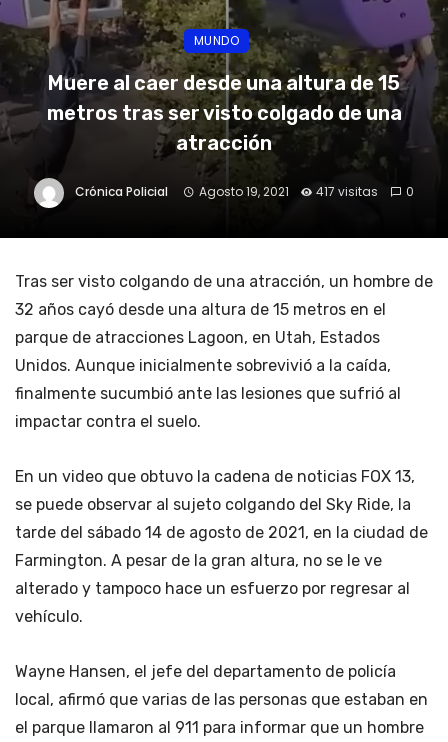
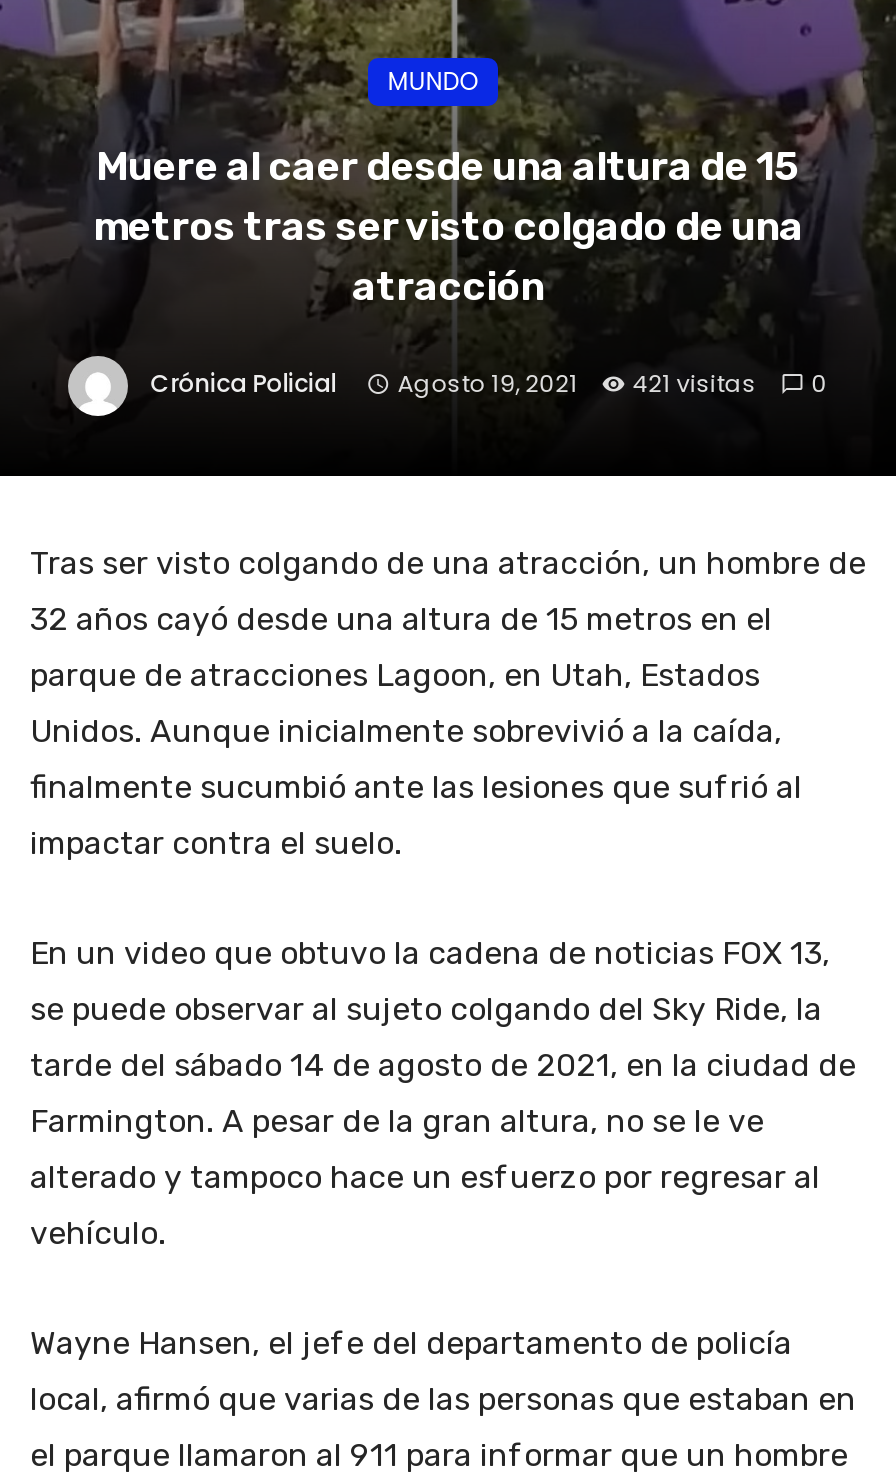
[75,183,414,200] Crónica Policial Agosto 19, 2021 417 visitas 0 -> [150,367,828,401] Crónica Policial Agosto 19, 2021 421 visitas 0

